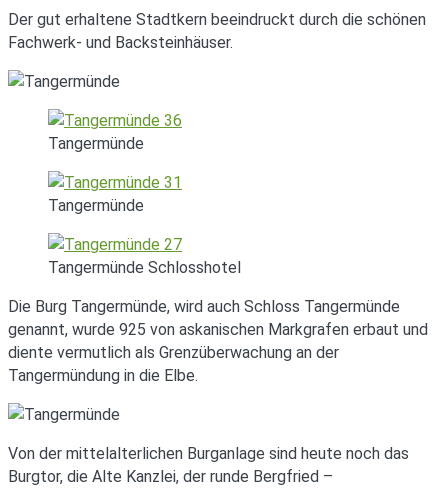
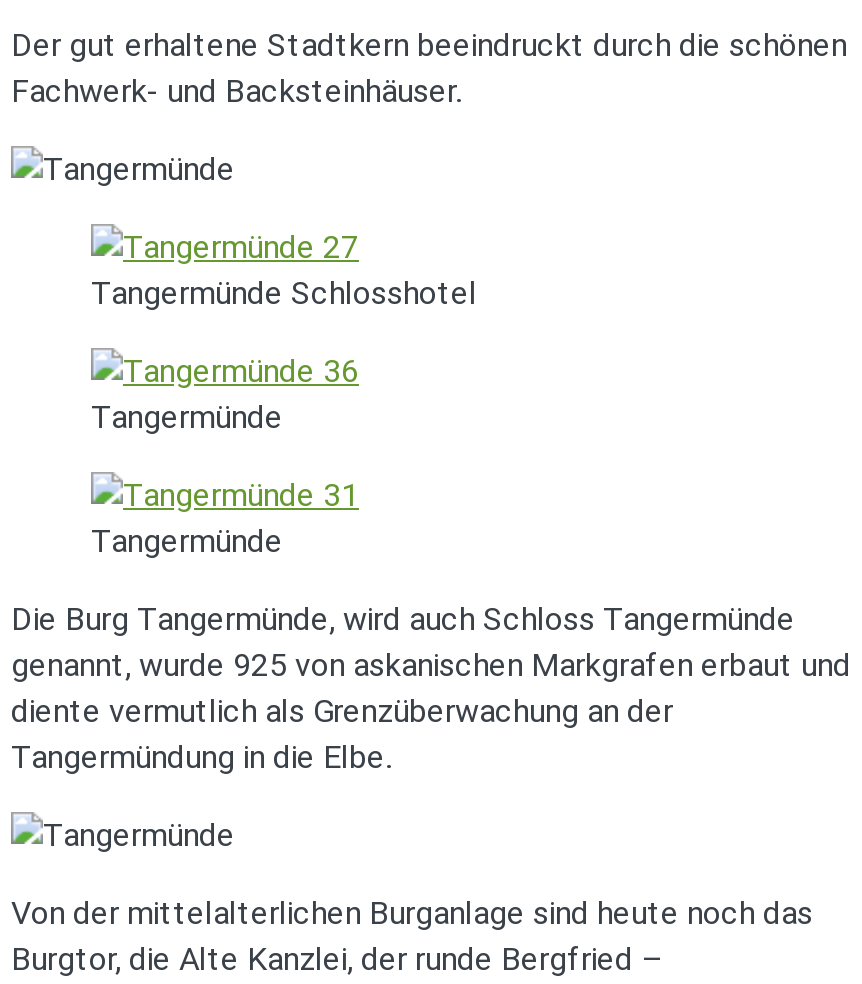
moved [48,134,144,215] -> [91,399,283,561]: Tangermünde | Tangermünde
moved [48,258,241,277] -> [91,275,477,313]: Tangermünde Schlosshotel

